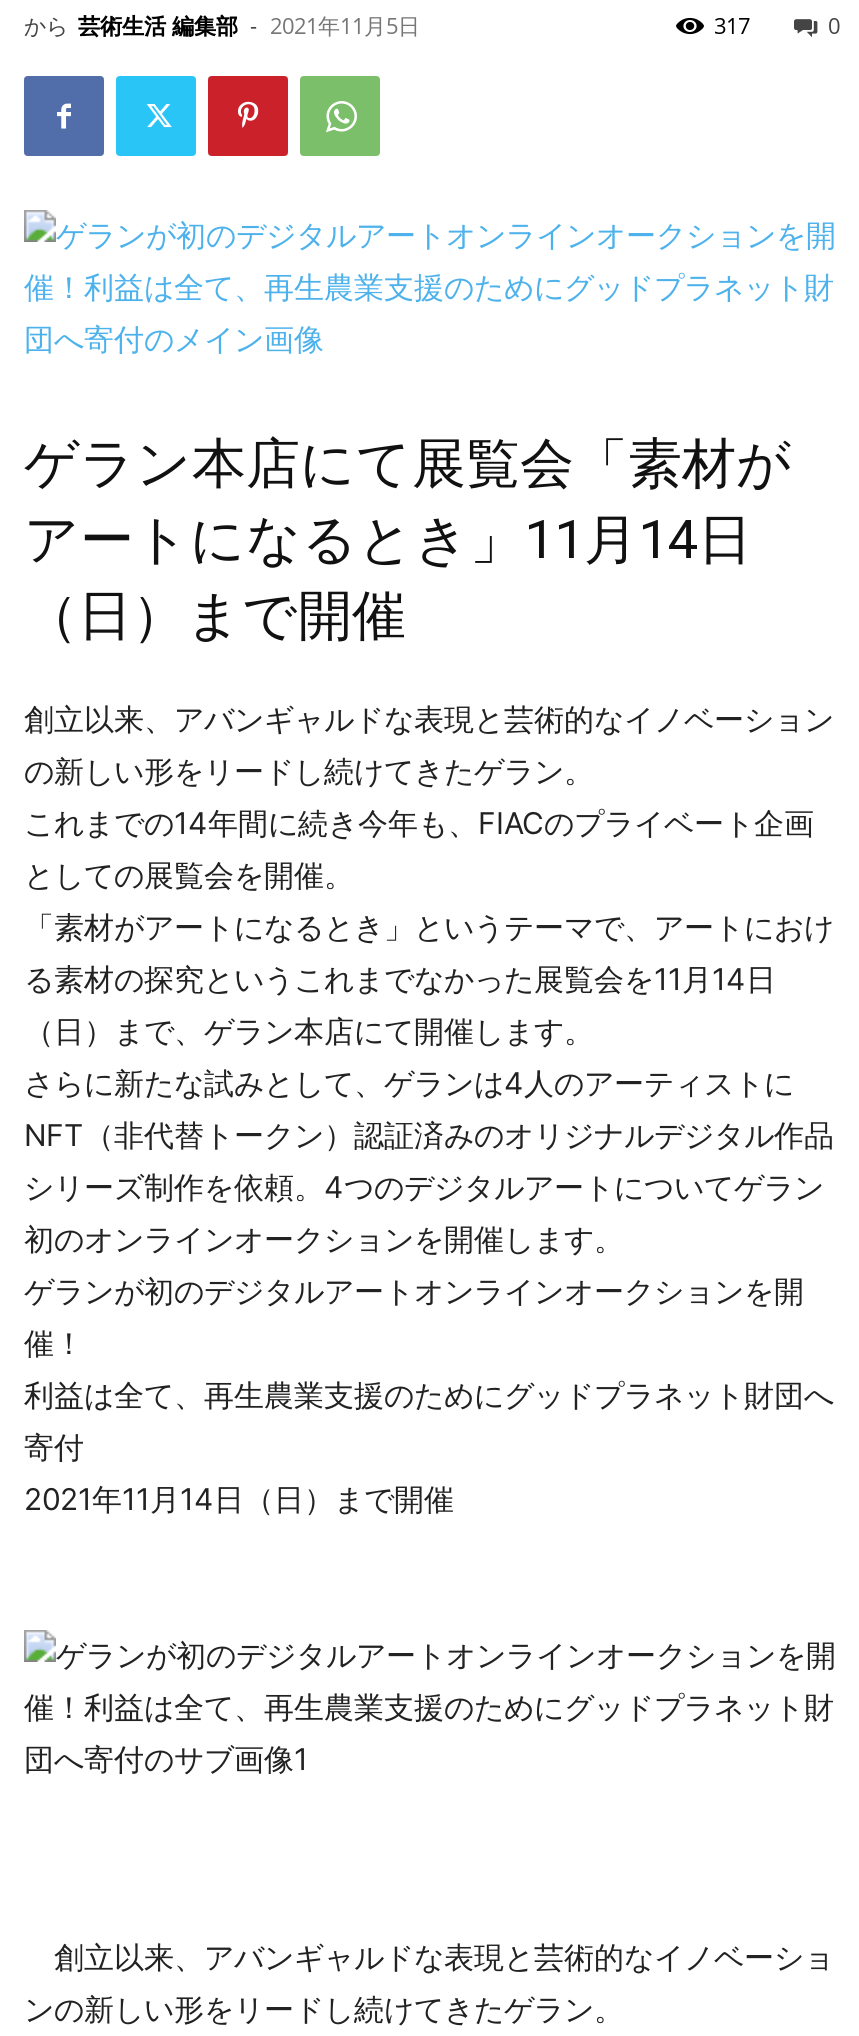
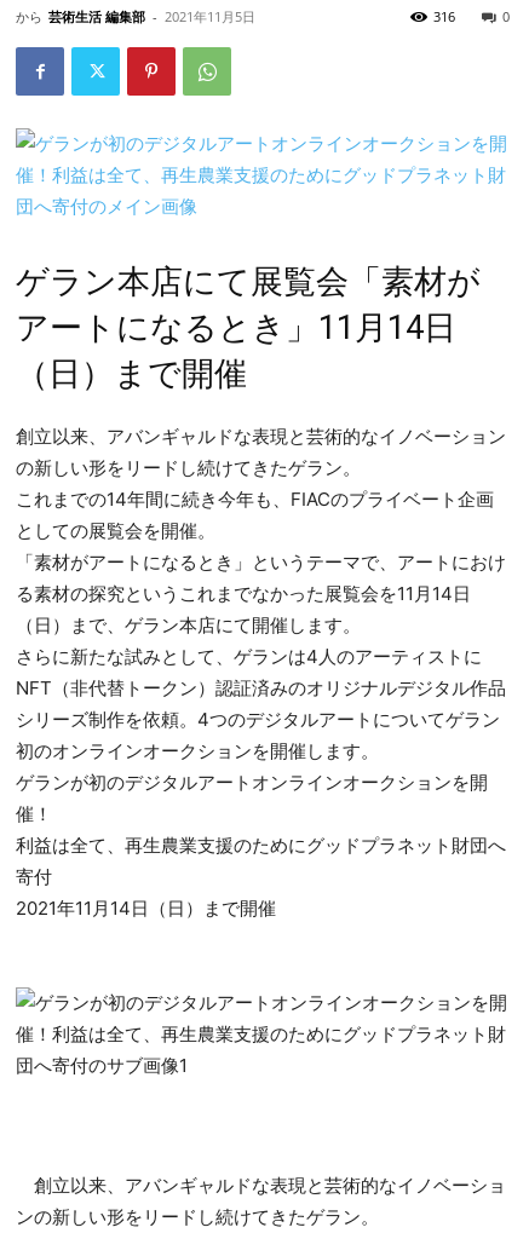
[714,10,750,40] 317 -> [433,7,455,25] 316

